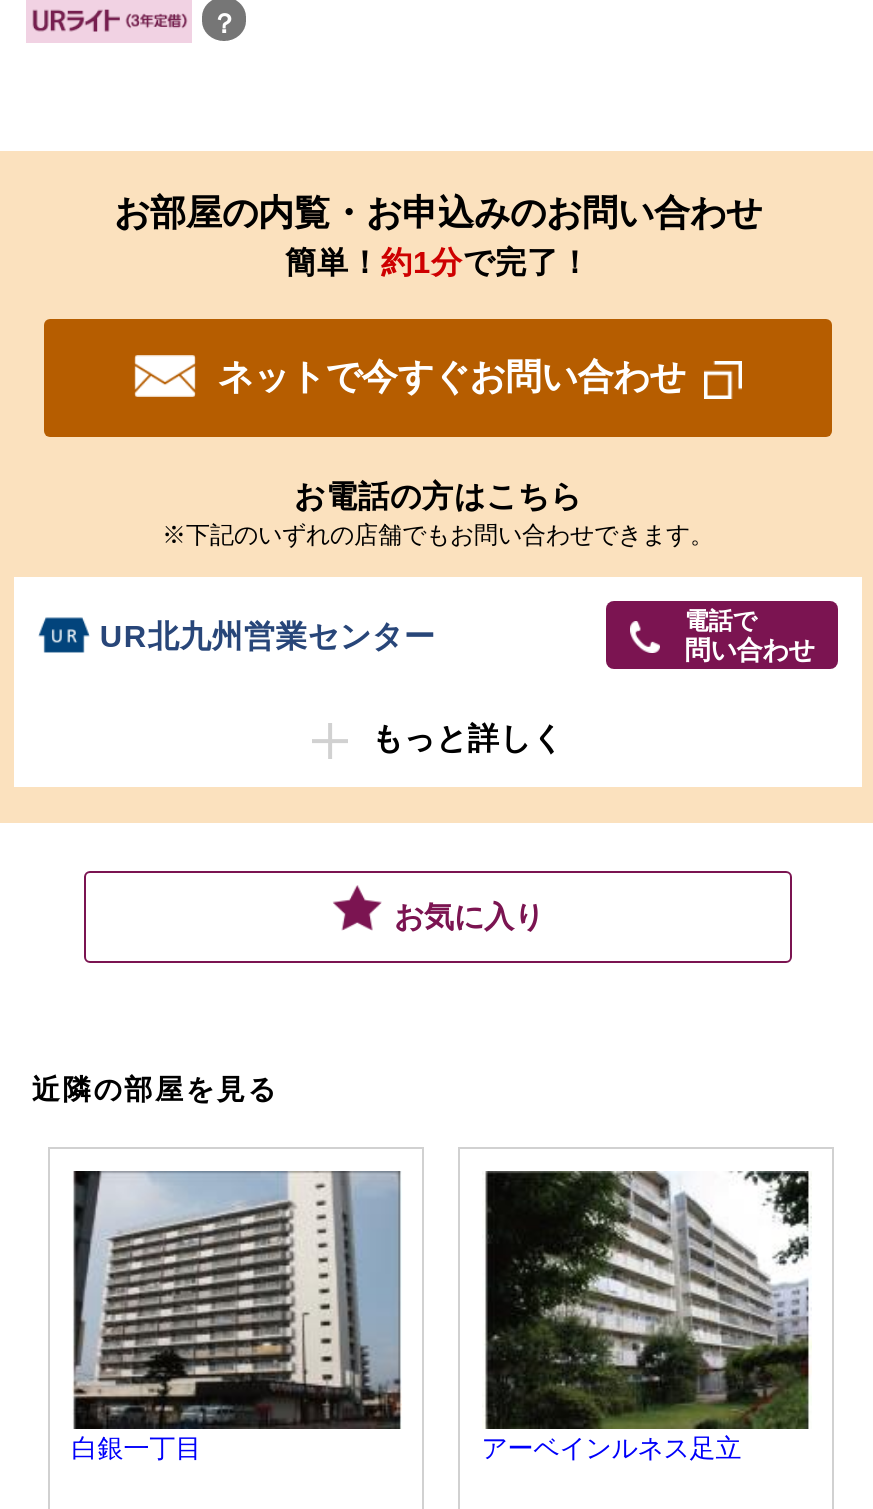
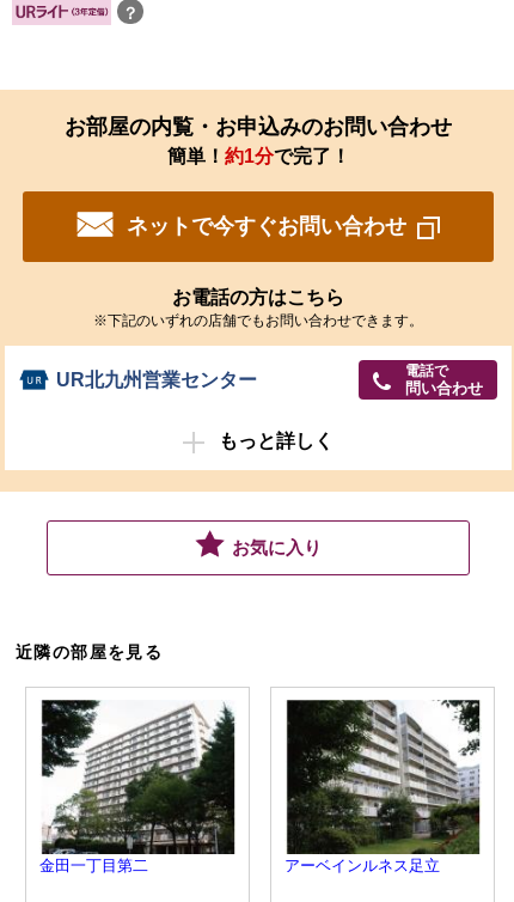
[72,1170,402,1462] [image] | 白銀一丁目 -> [39,700,235,874] [image] | 金田一丁目第二

